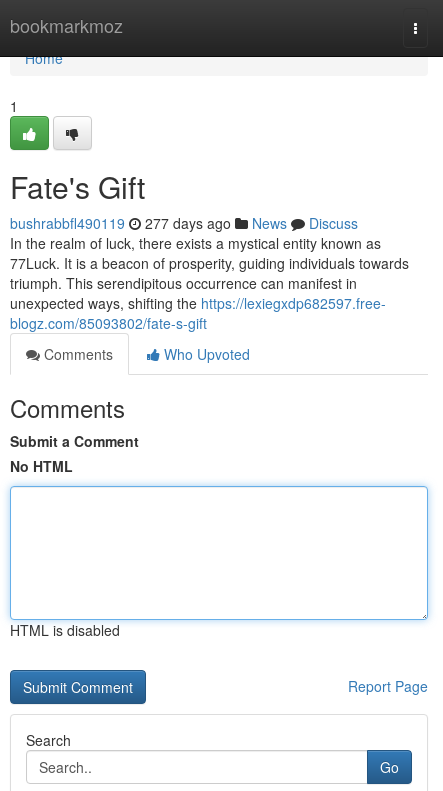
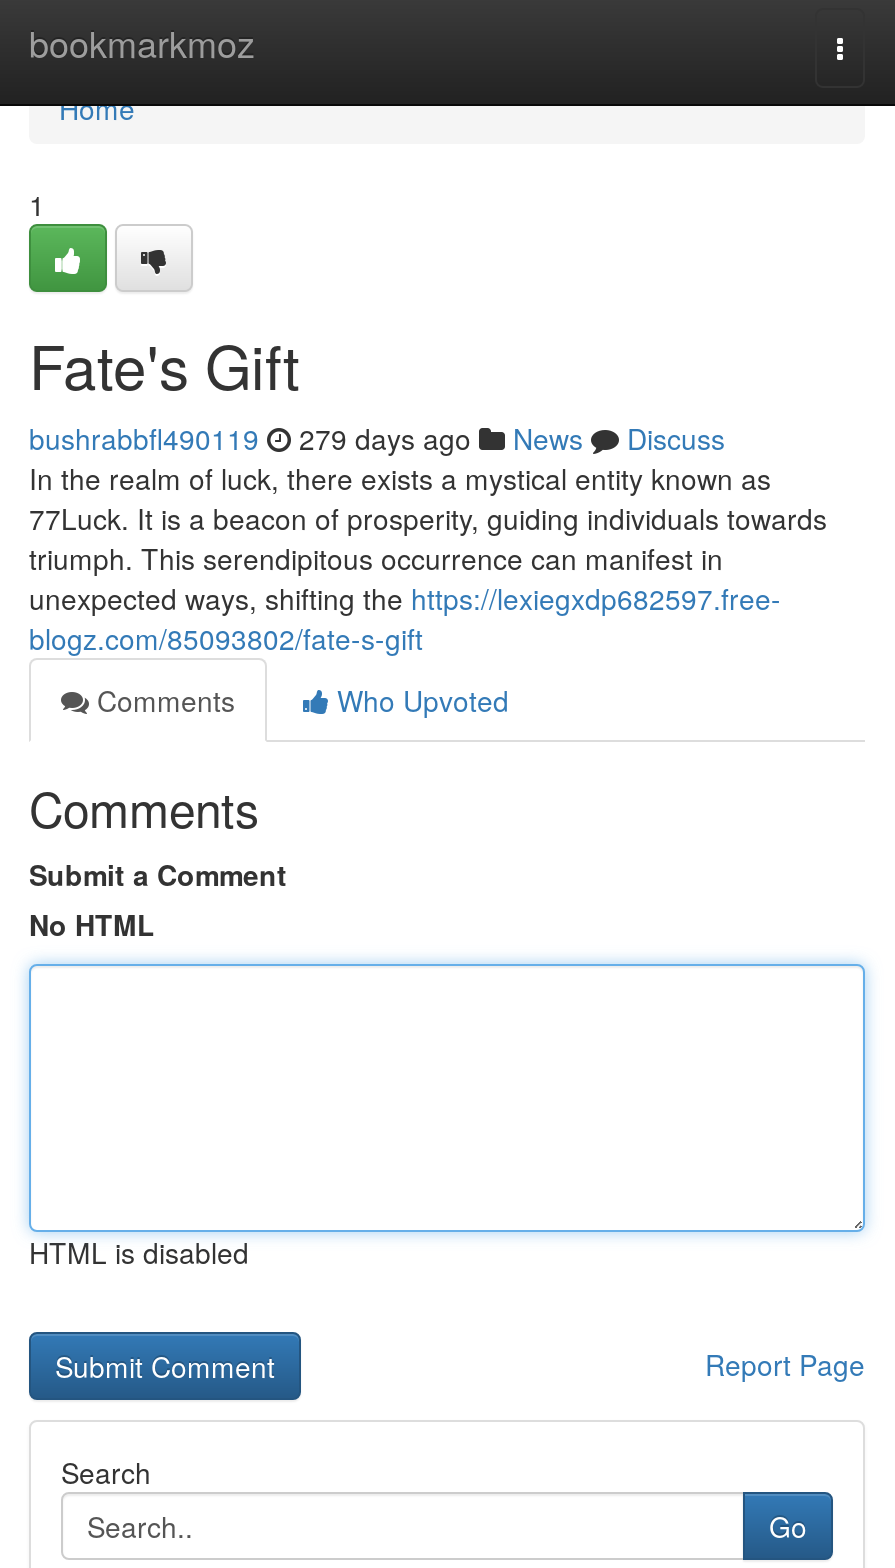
[10,213,358,233] bushrabbfl490119 277 days ago News Discuss -> [29,418,725,458] bushrabbfl490119 279 days ago News Discuss

